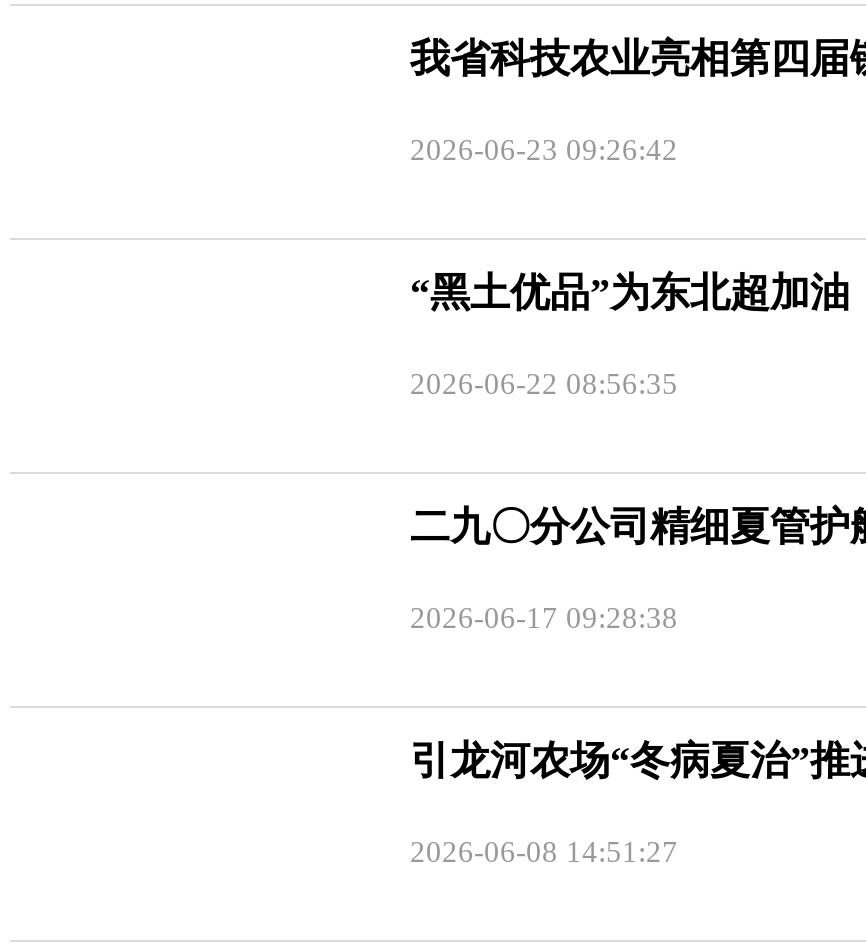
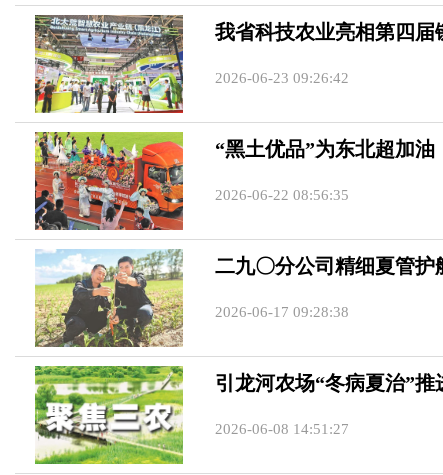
none -> [34,14,184,114] [image]
none -> [34,131,184,231] [image]
none -> [34,248,184,348] [image]
none -> [34,365,184,465] [image]

